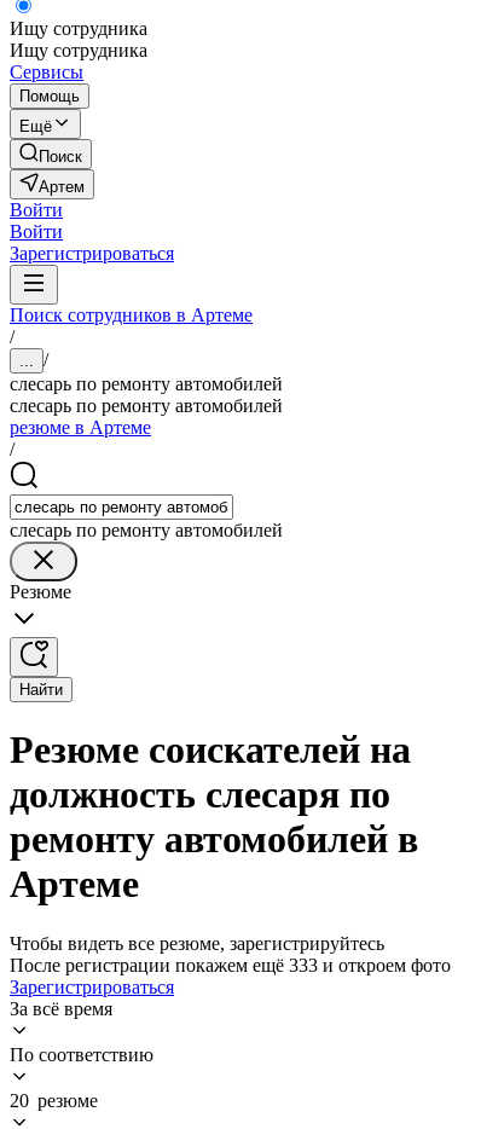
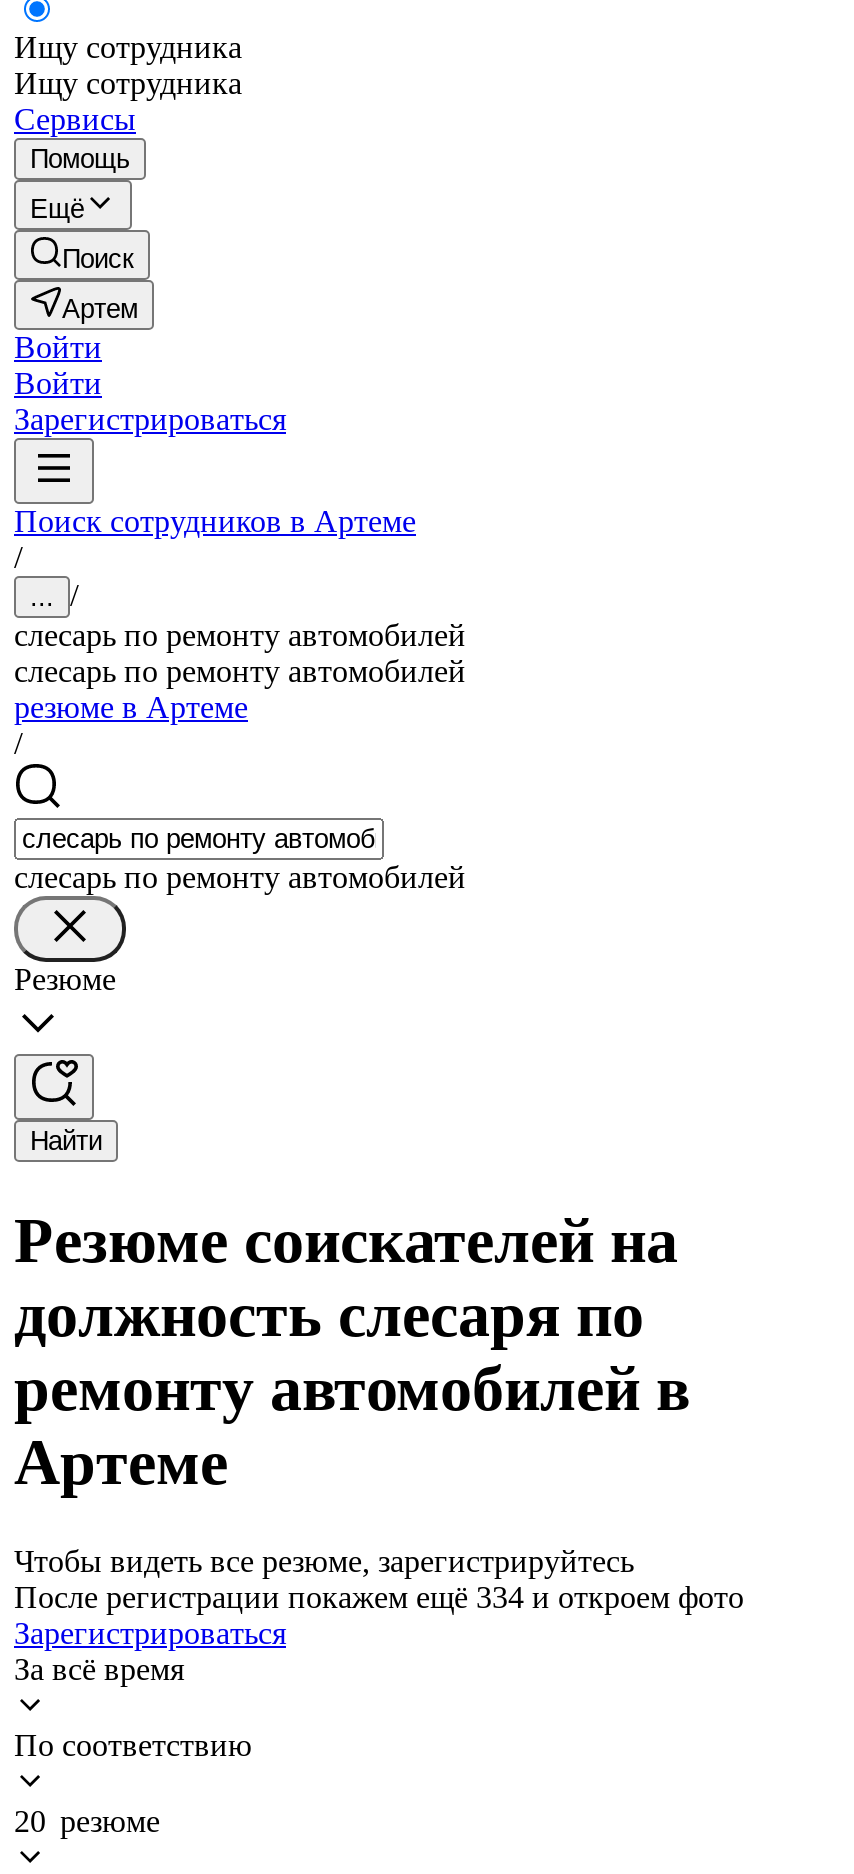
[10,955,451,975] После регистрации покажем ещё 333 и откроем фото -> [14,1580,744,1614] После регистрации покажем ещё 334 и откроем фото

